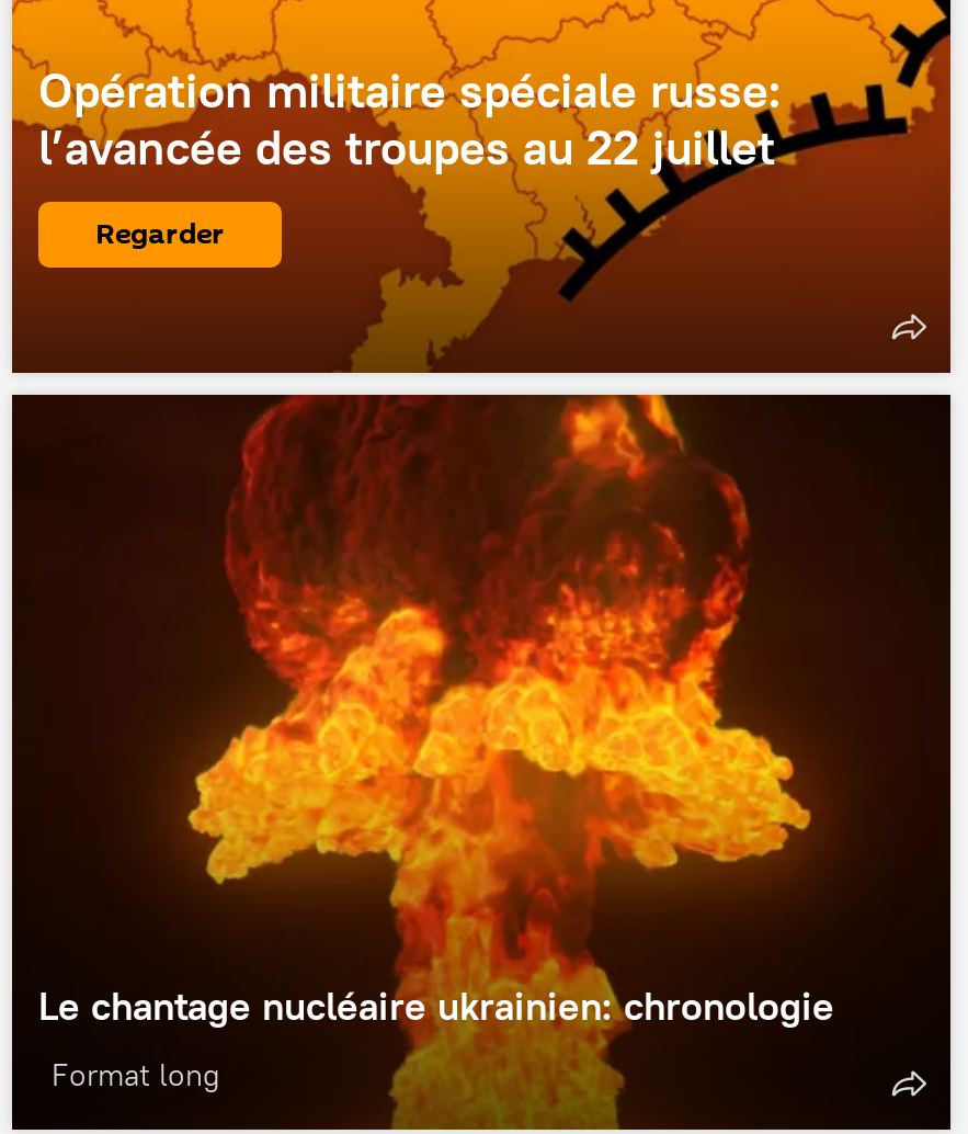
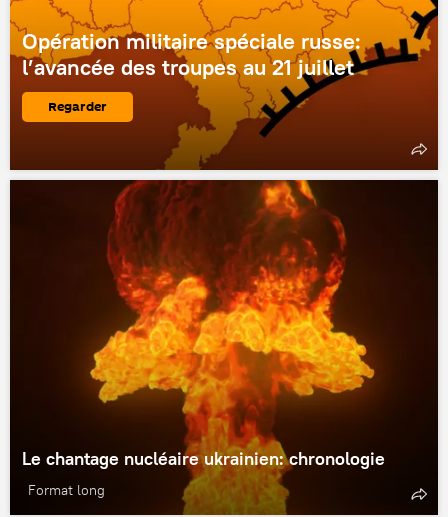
[38,116,775,178] l’avancée des troupes au 22 juillet -> [22,53,354,81] l’avancée des troupes au 21 juillet

